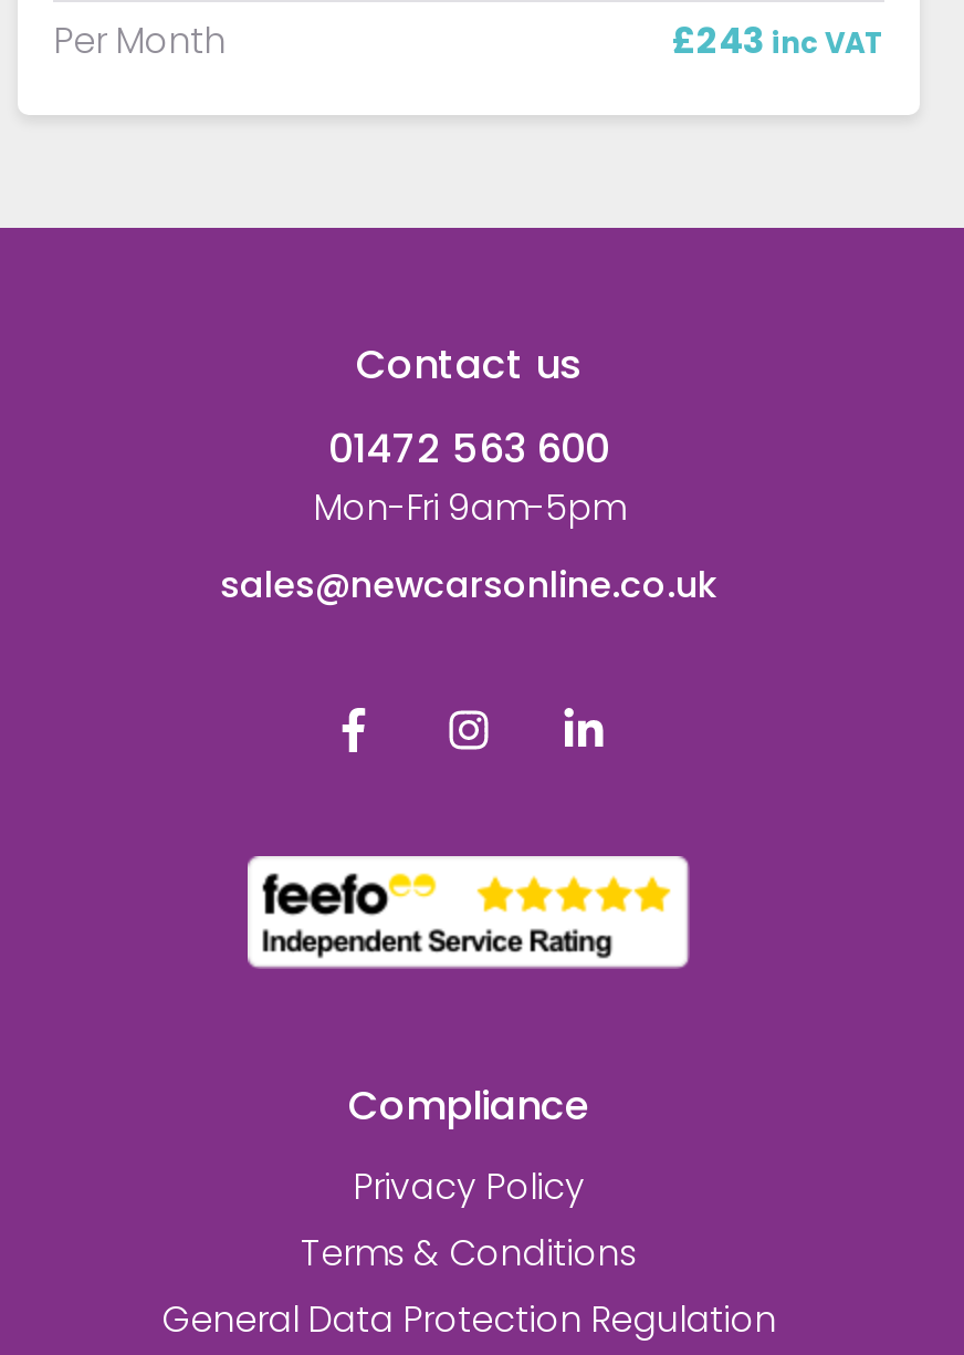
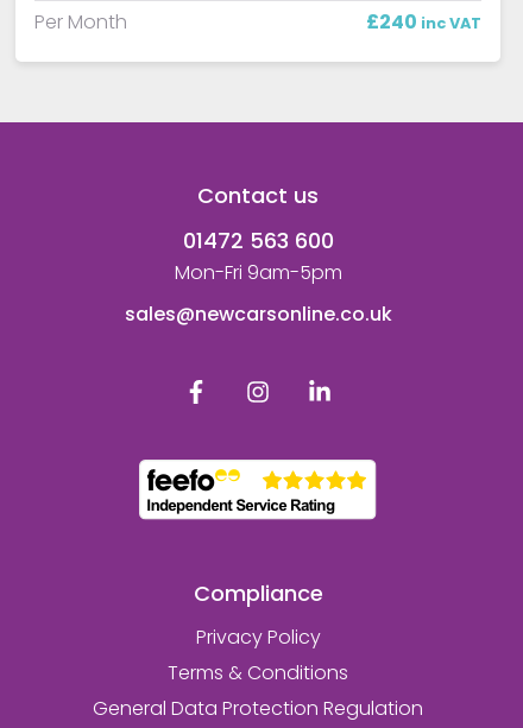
[672,15,884,66] £243 inc VAT -> [366,8,481,36] £240 inc VAT

